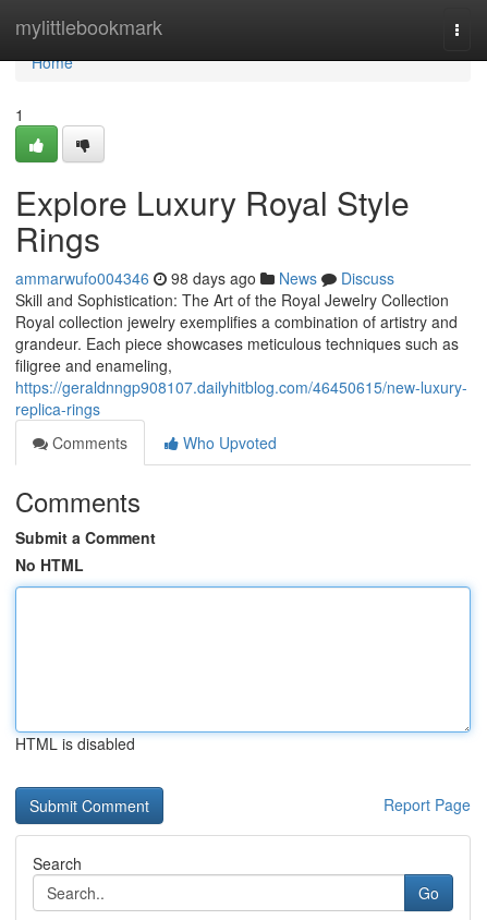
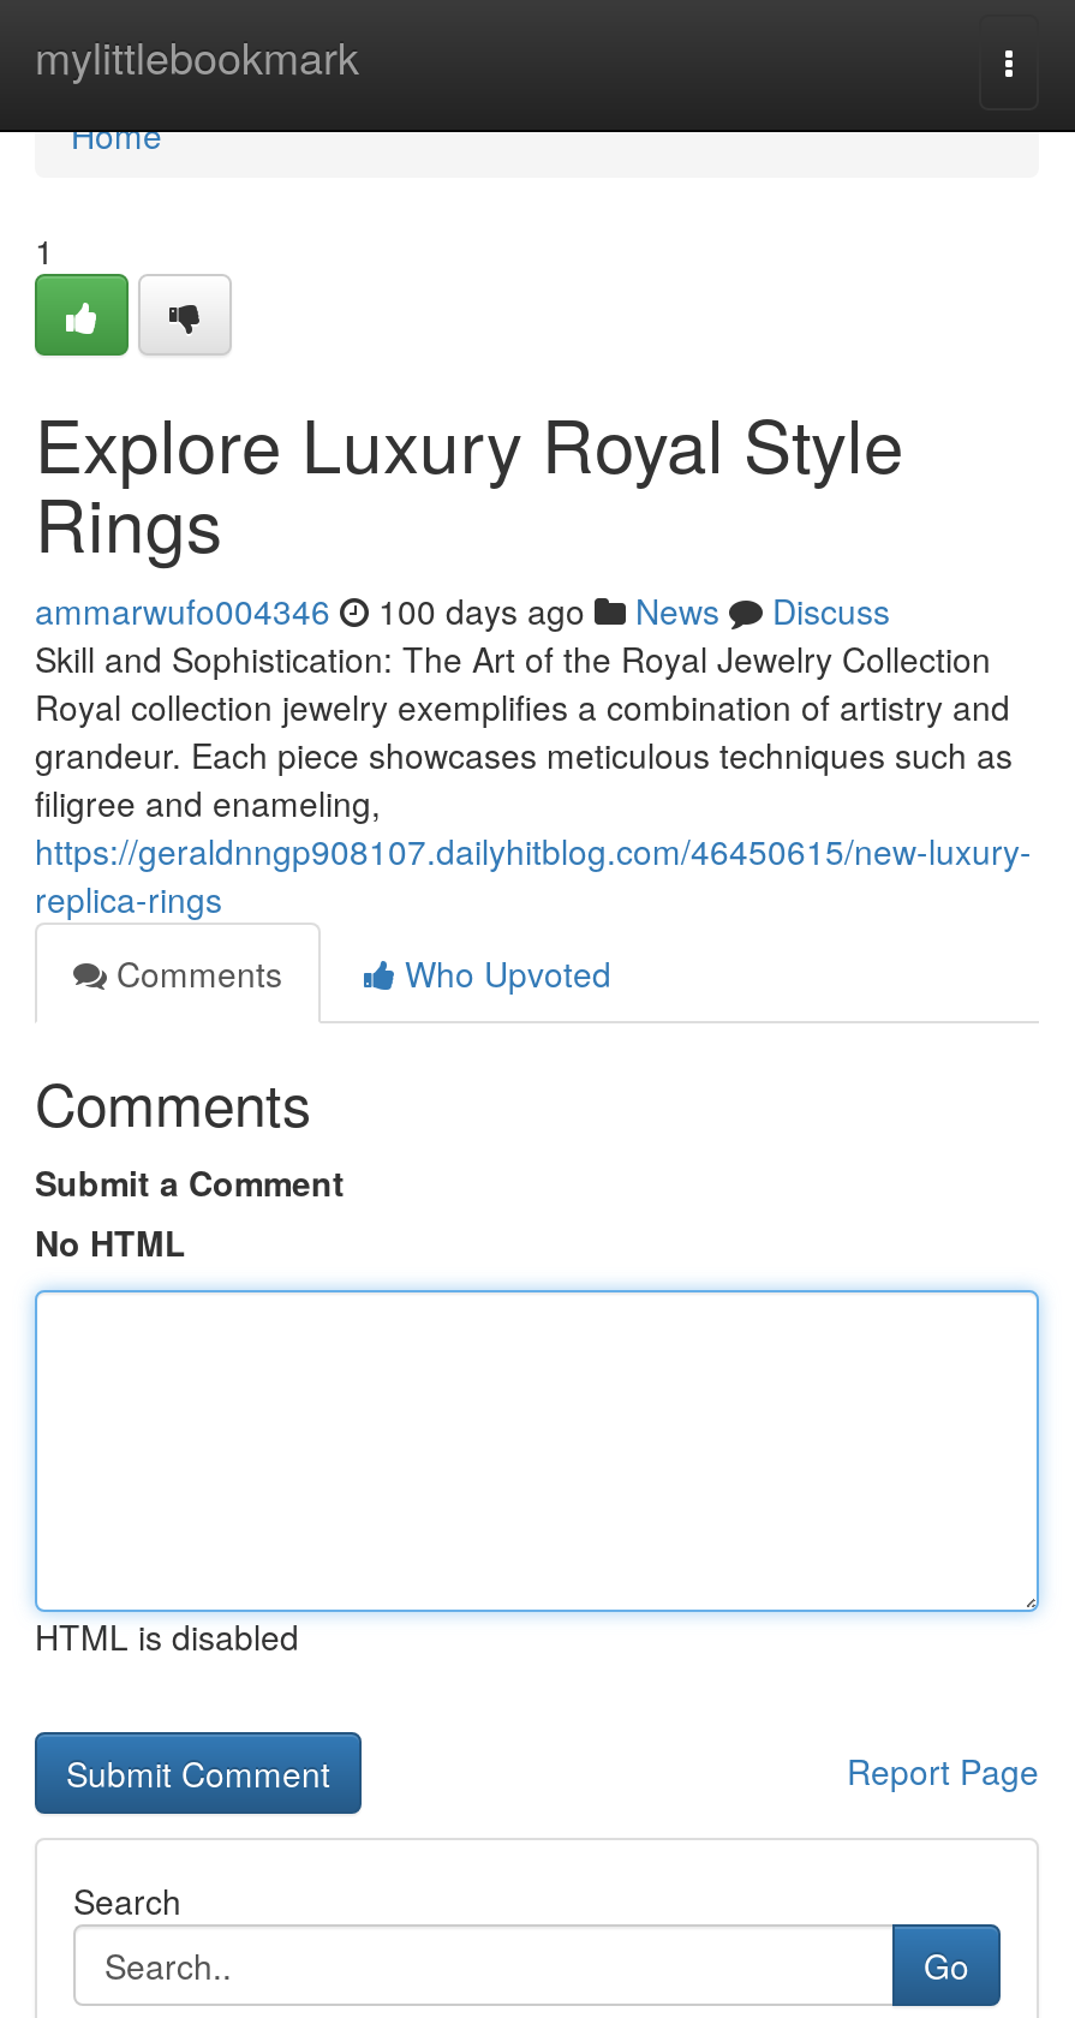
[15,267,394,289] ammarwufo004346 98 days ago News Discuss -> [35,586,890,634] ammarwufo004346 100 days ago News Discuss

